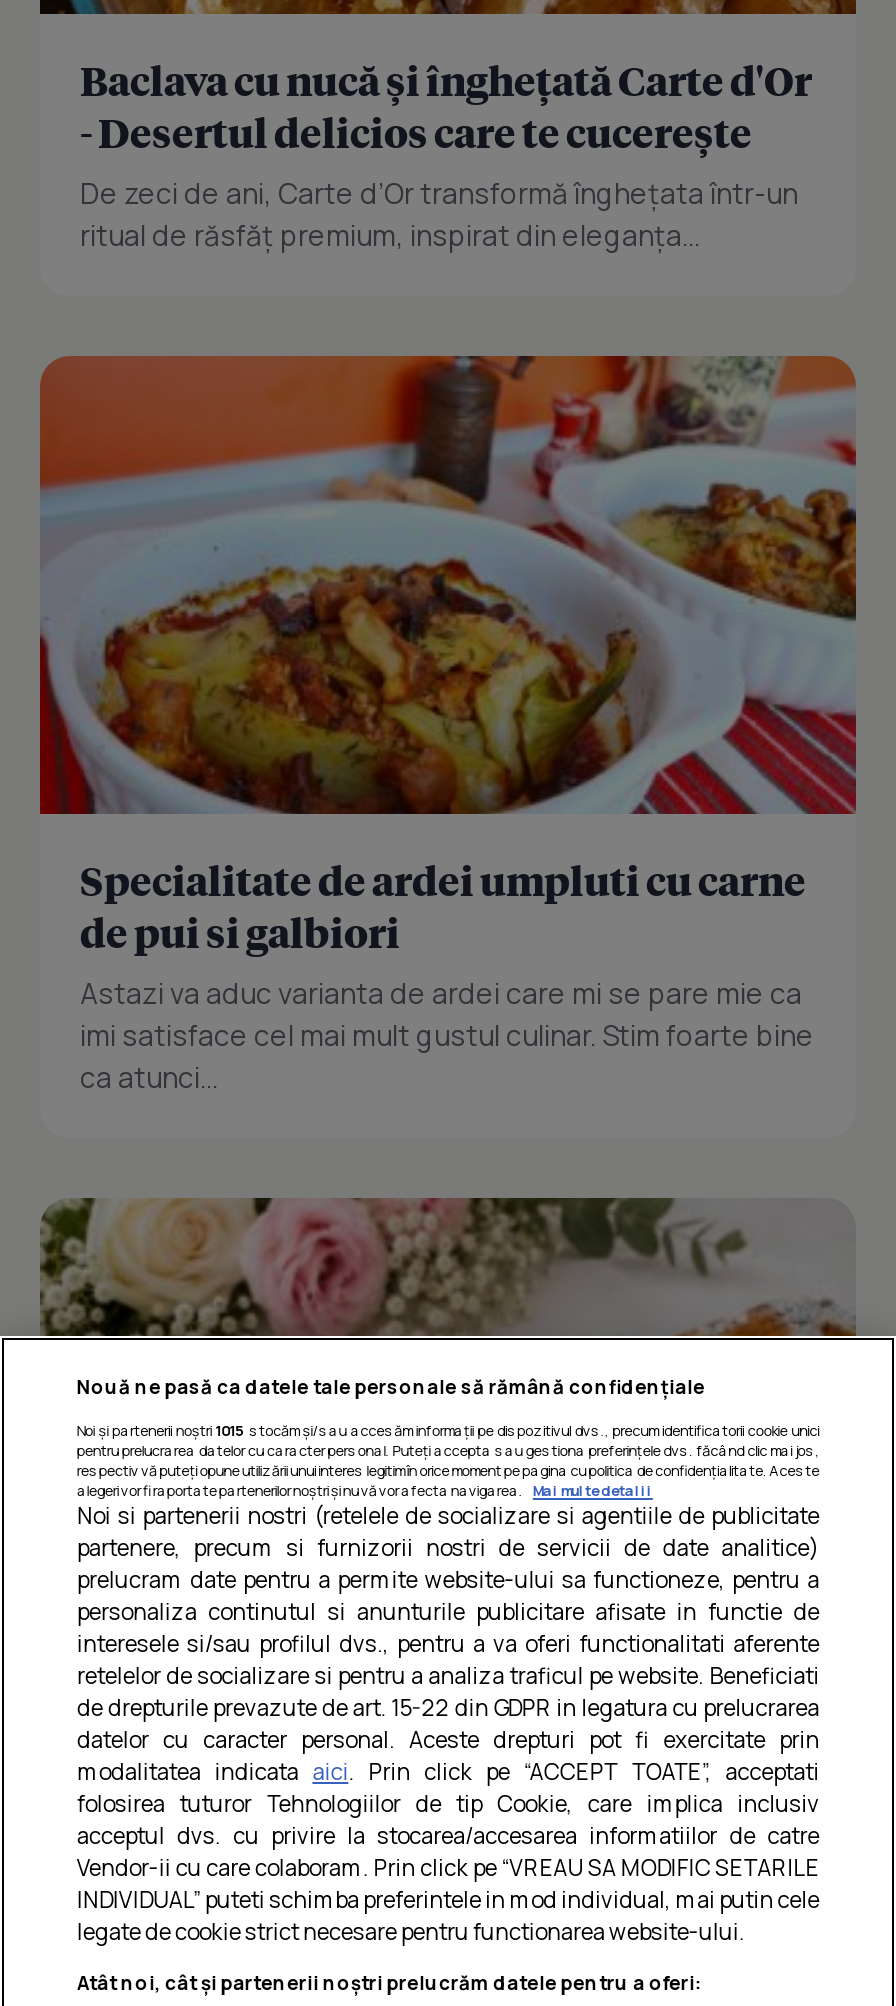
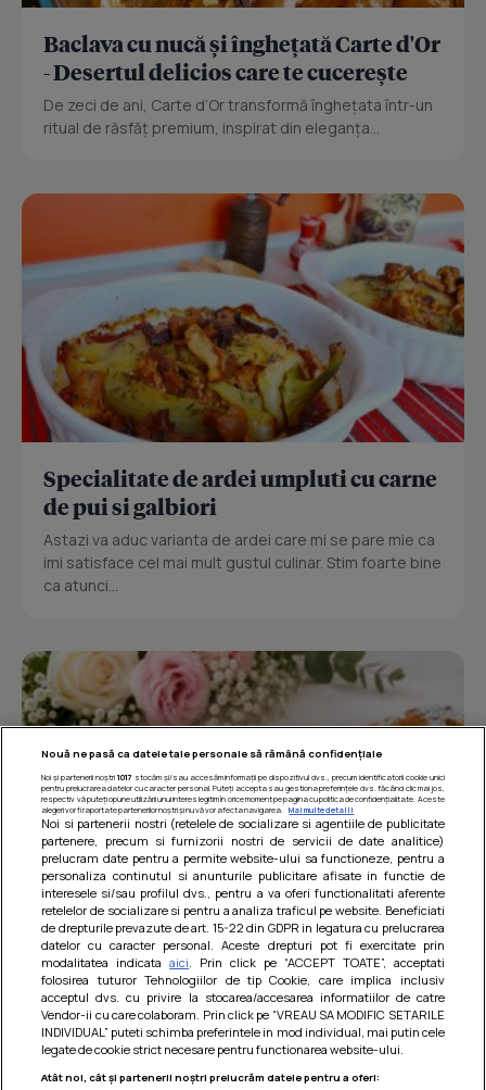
[77,1419,819,1439] Noi și partenerii noștri 1015 stocăm și/sau accesăm informații pe dispozitivul dvs., precum identificatorii cookie unici -> [42,771,444,782] Noi și partenerii noștri 1017 stocăm și/sau accesăm informații pe dispozitivul dvs., precum identificatorii cookie unici

